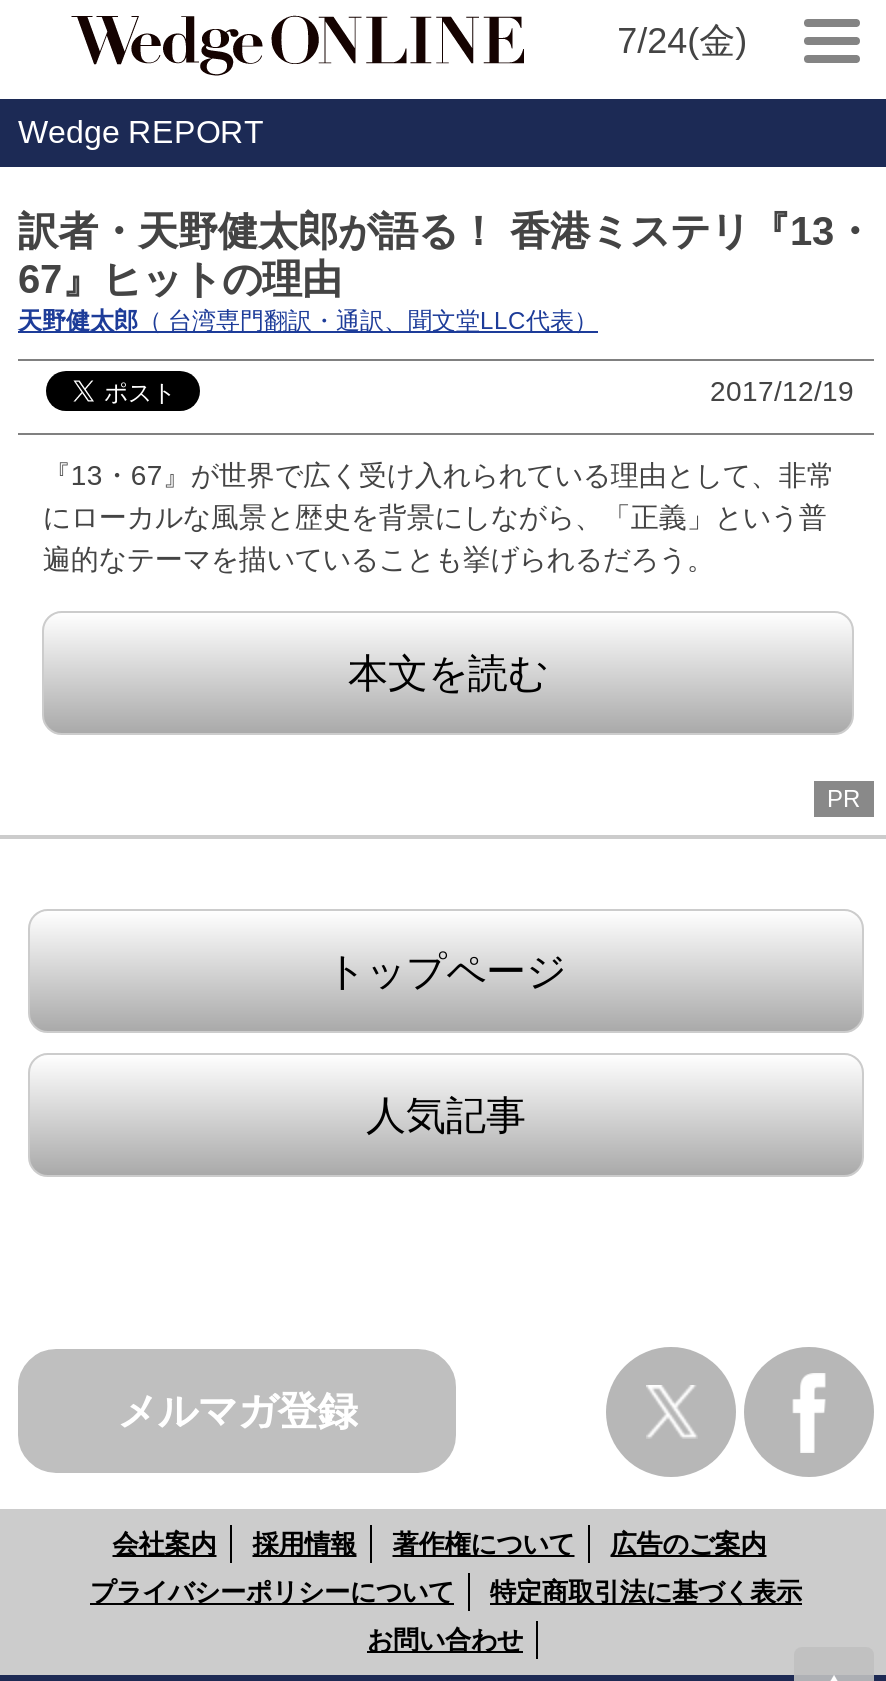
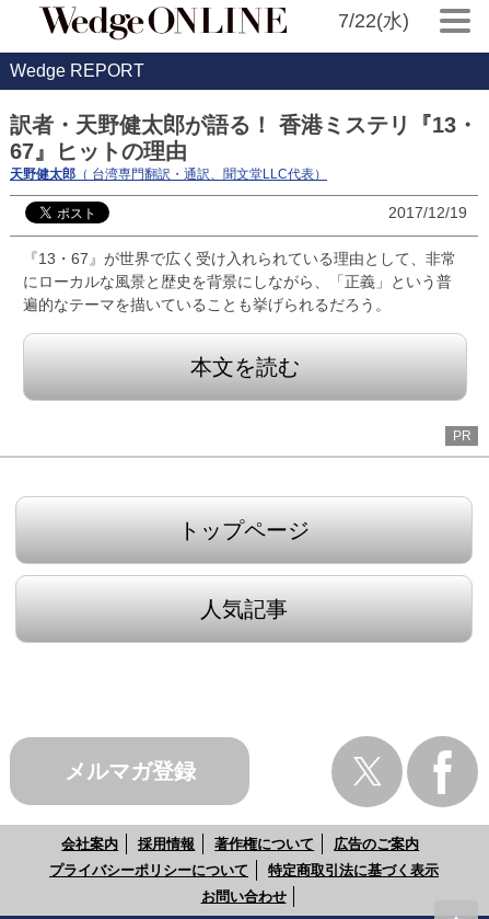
[617,21,747,61] 7/24(金) -> [338,10,409,32] 7/22(水)

